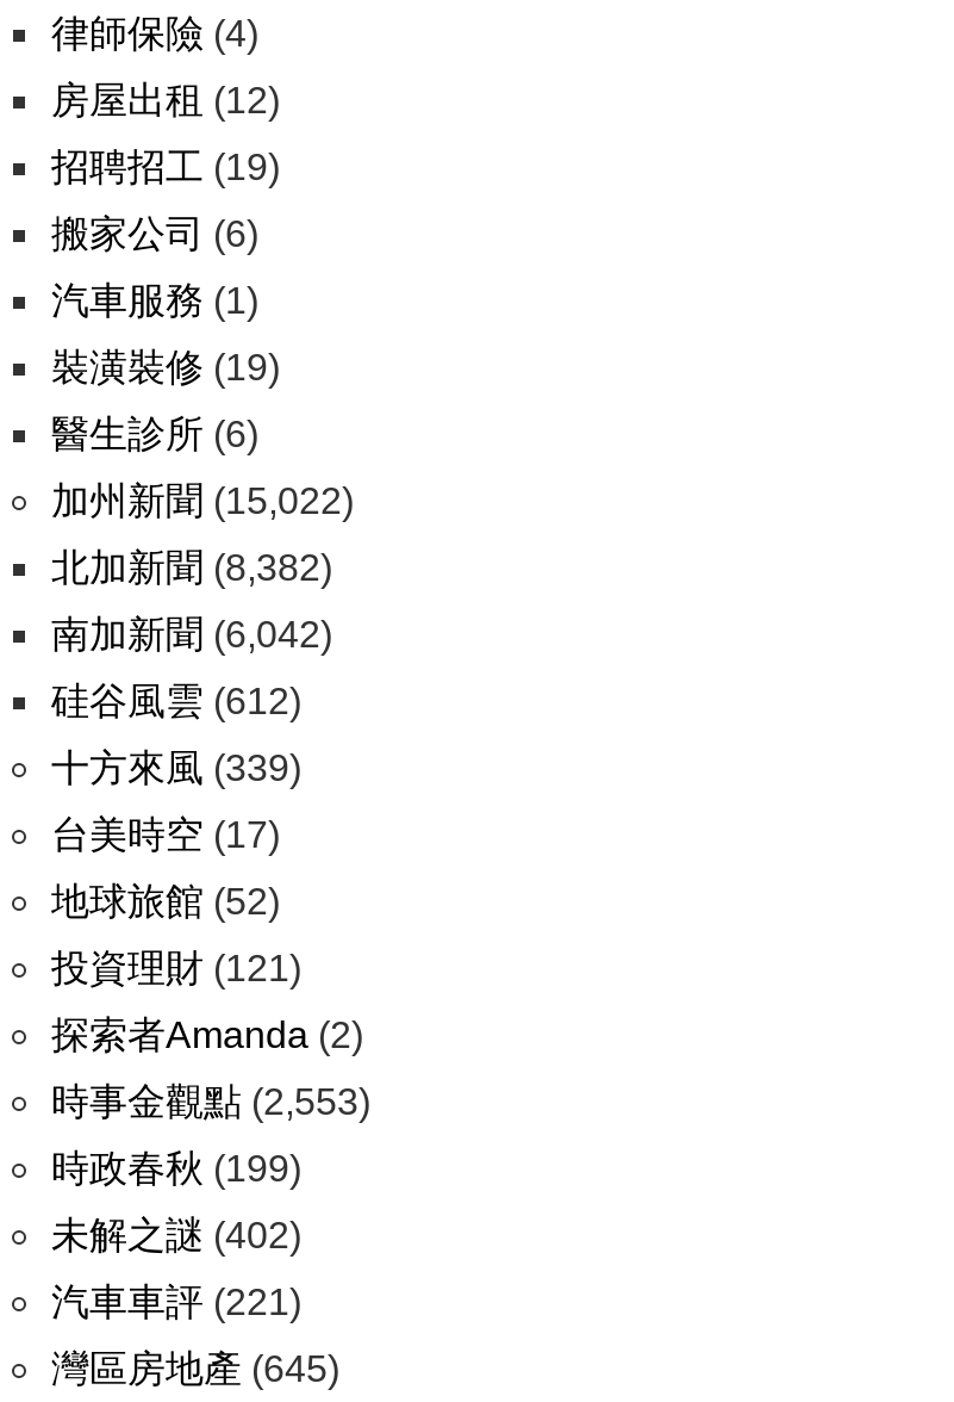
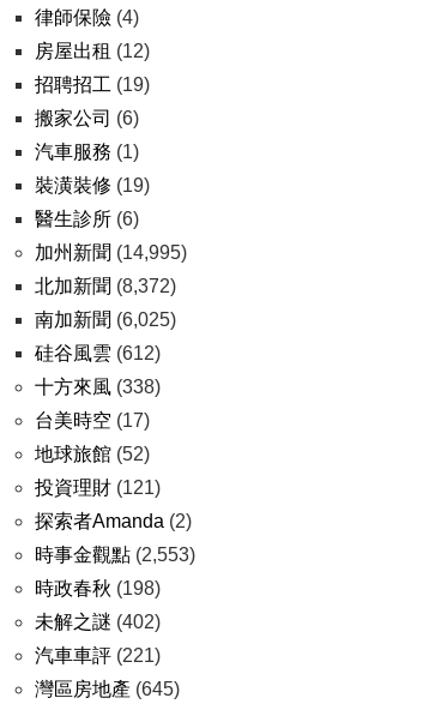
[51,480,354,521] 加州新聞(15,022) -> [35,242,187,263] 加州新聞(14,995)
[51,547,332,588] 北加新聞(8,382) -> [35,276,176,296] 北加新聞(8,372)
[51,614,332,655] 南加新聞(6,042) -> [35,309,176,330] 南加新聞(6,025)
[51,747,301,788] 十方來風(339) -> [35,377,161,397] 十方來風(338)
[51,1148,301,1189] 時政春秋(199) -> [35,578,161,598] 時政春秋(198)

